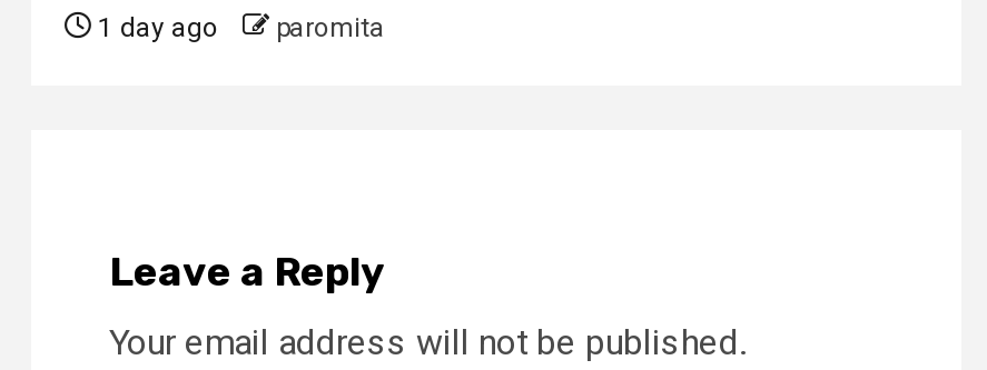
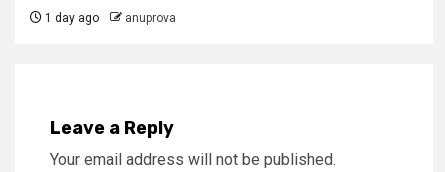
[276,11,385,42] paromita -> [125,11,176,25] anuprova

